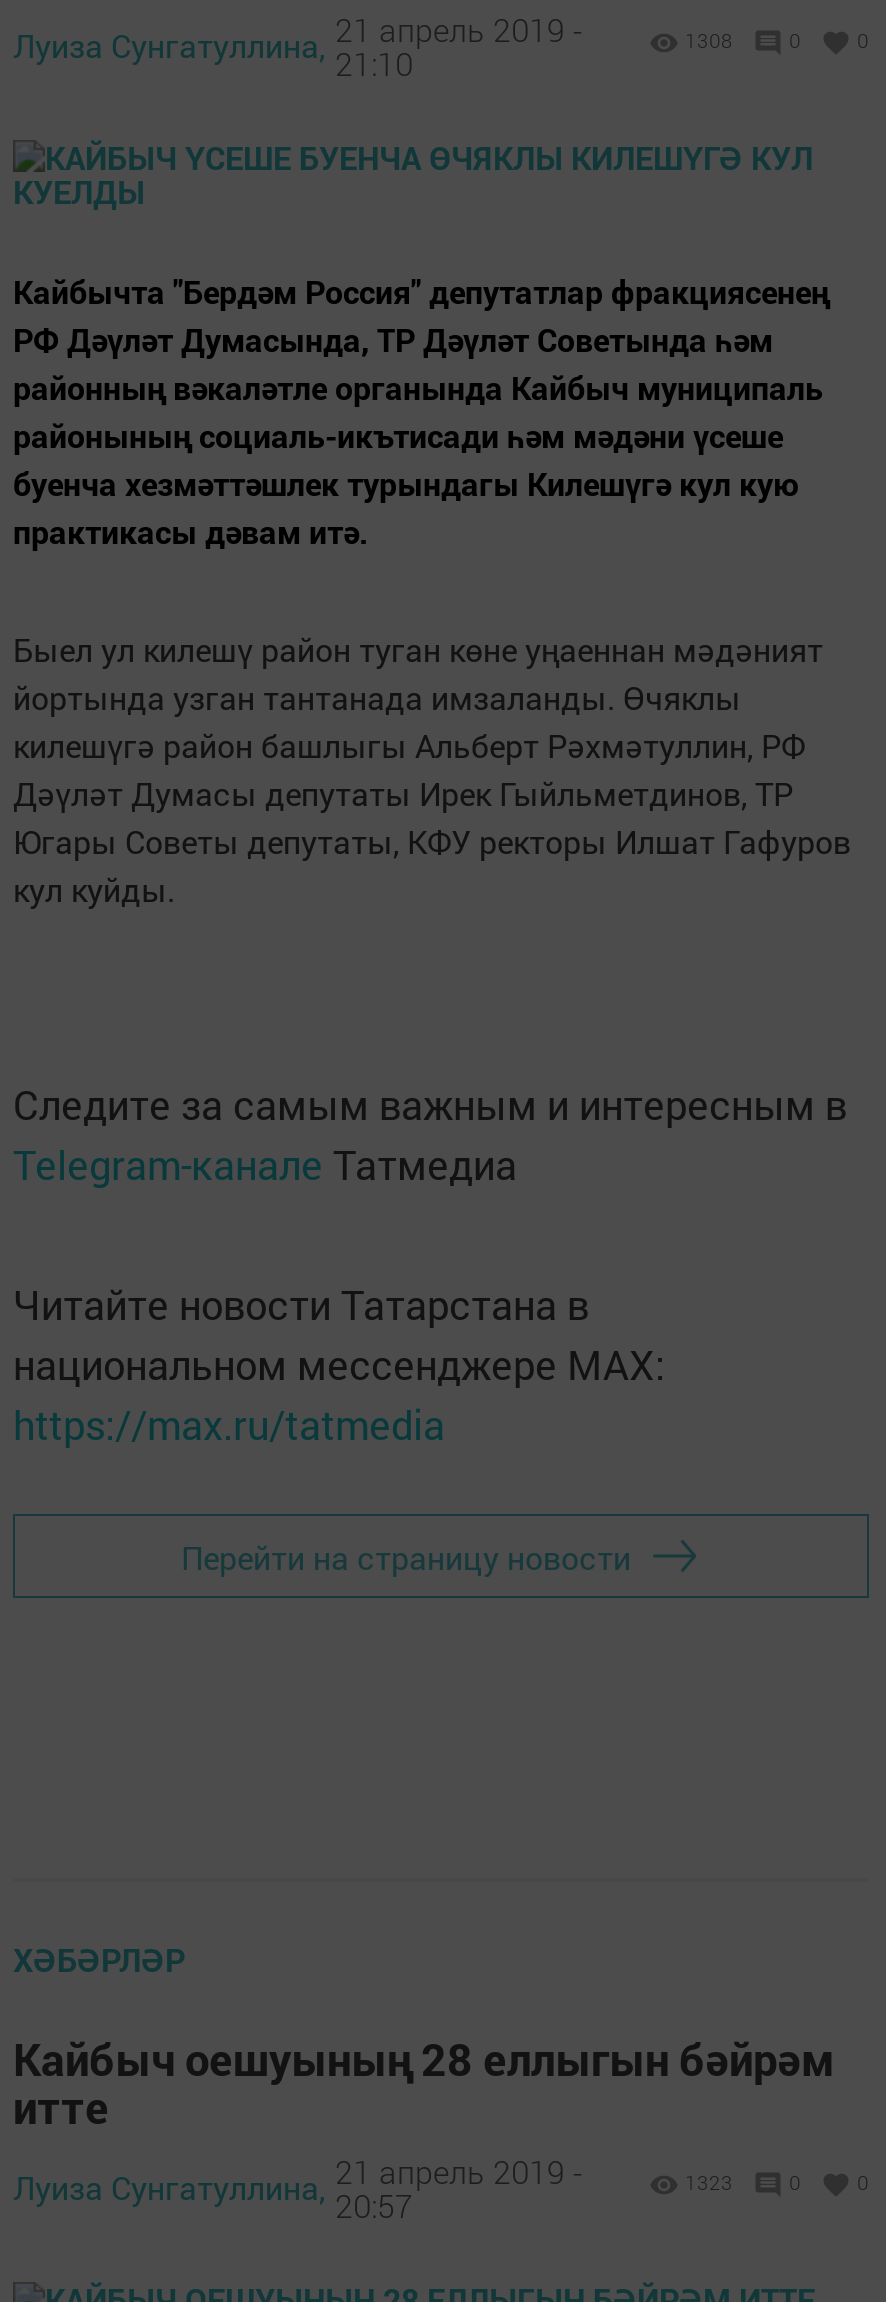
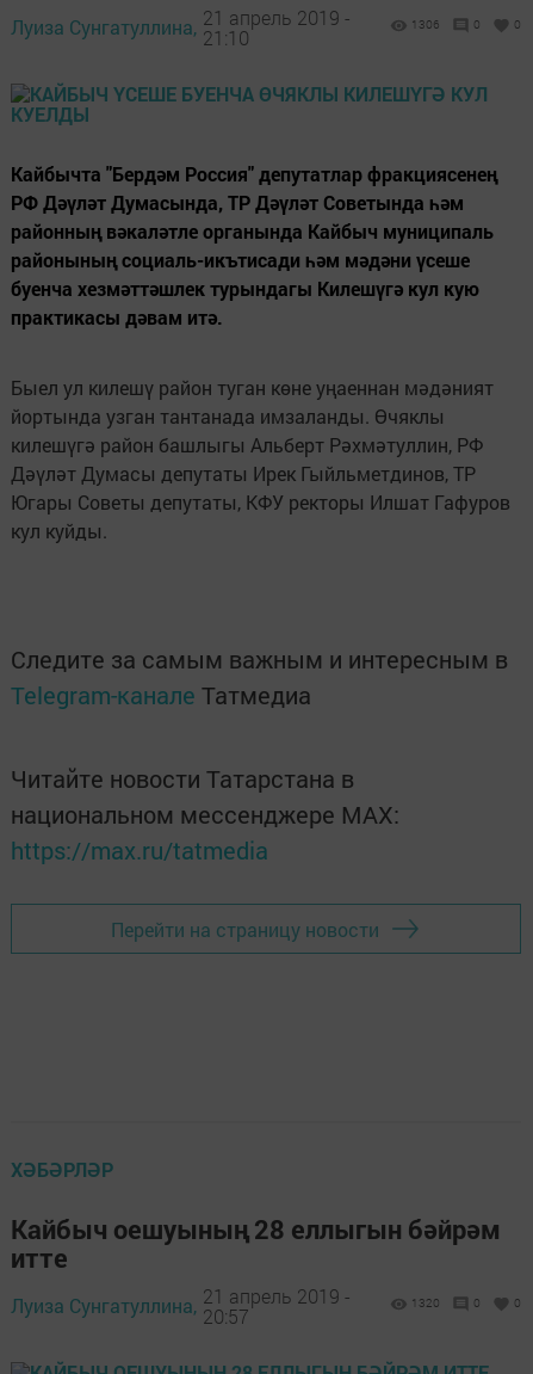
[685,29,733,55] 1308 -> [411,17,440,33] 1306
[685,2171,733,2197] 1323 -> [411,1296,440,1311] 1320

